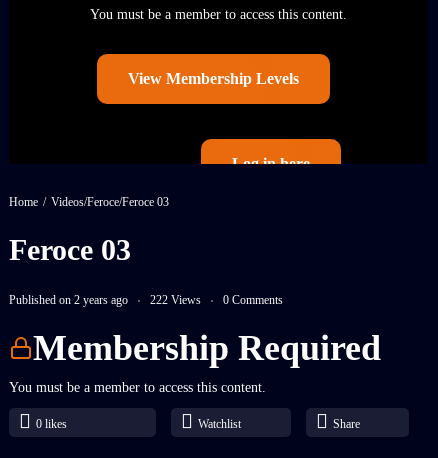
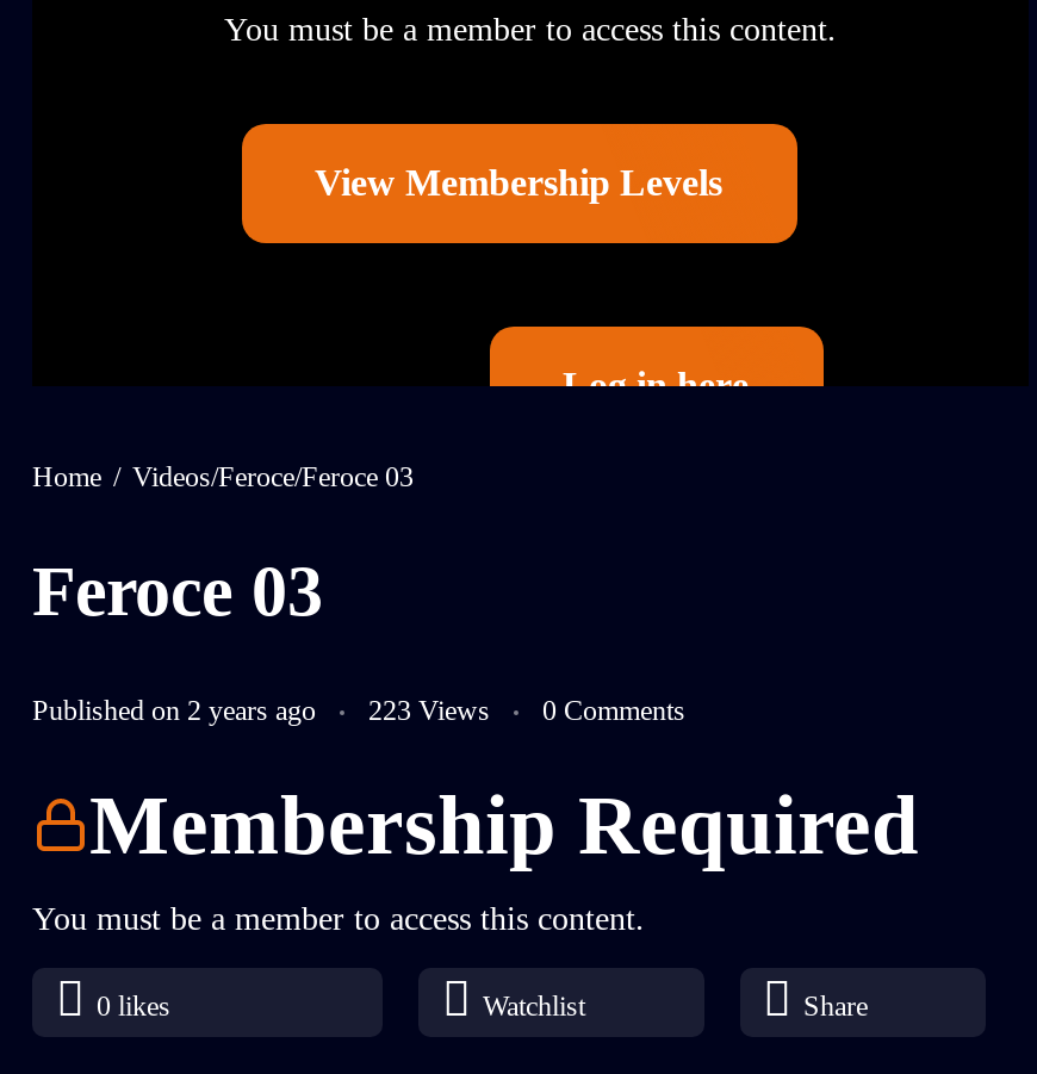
[9,293,283,307] Published on 2 years ago 222 Views 0 Comments -> [32,694,685,727] Published on 2 years ago 223 Views 0 Comments

